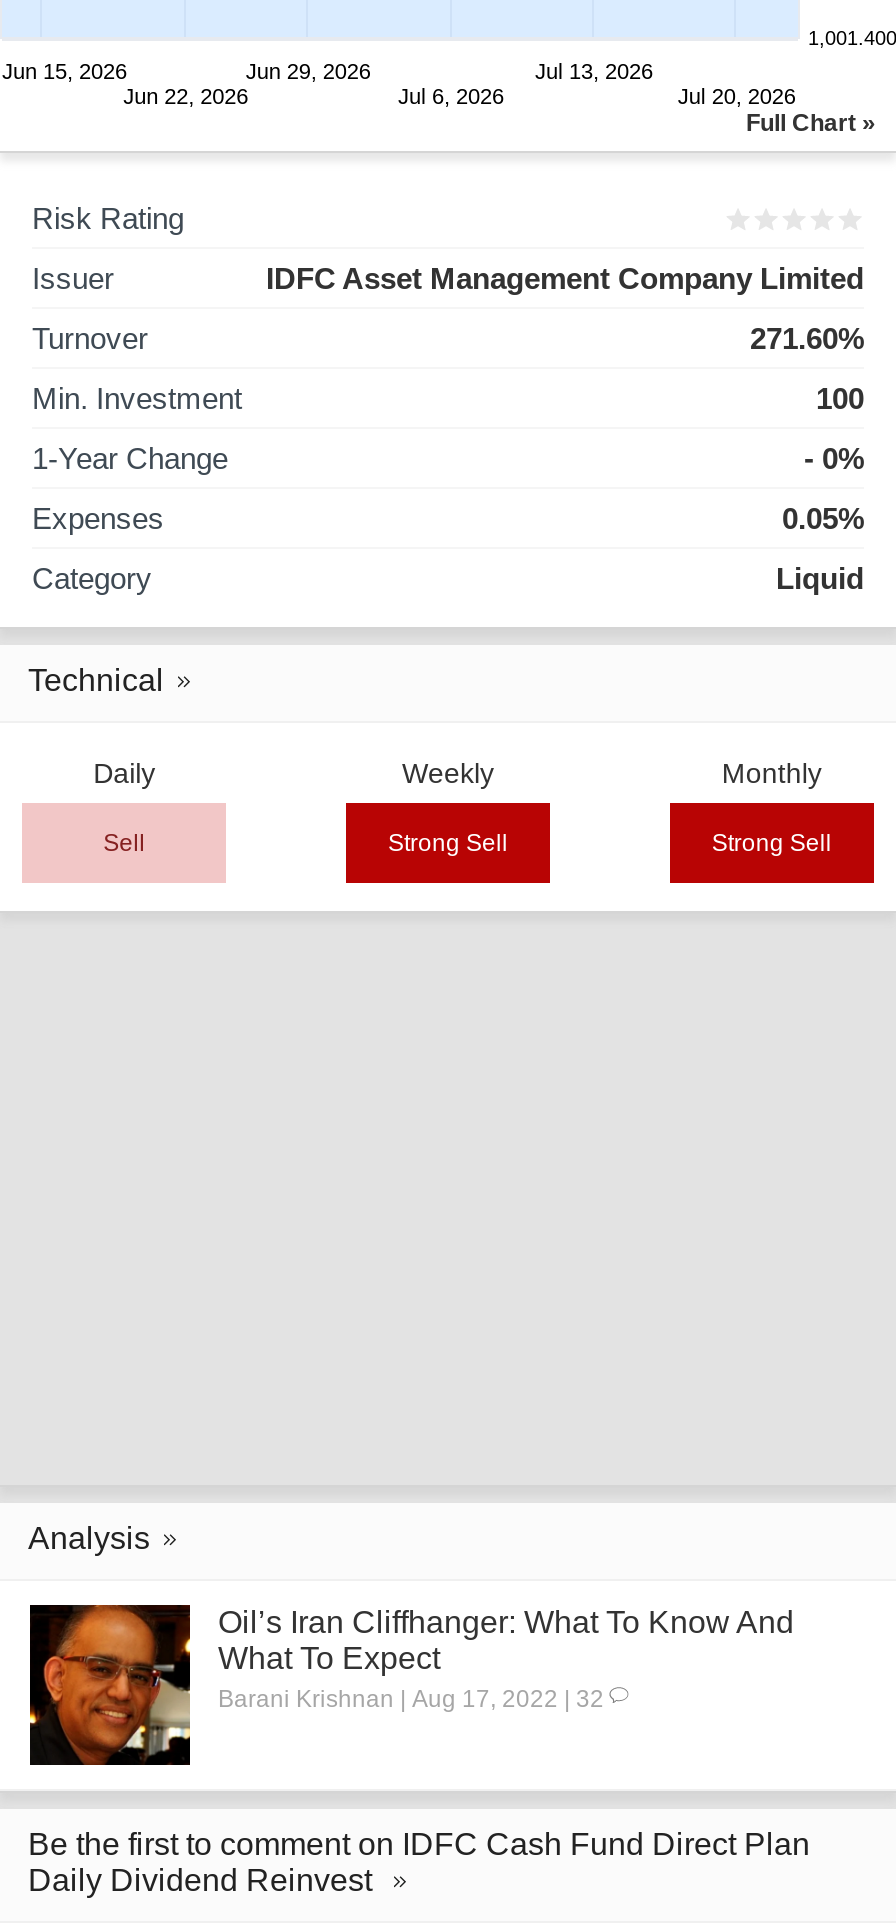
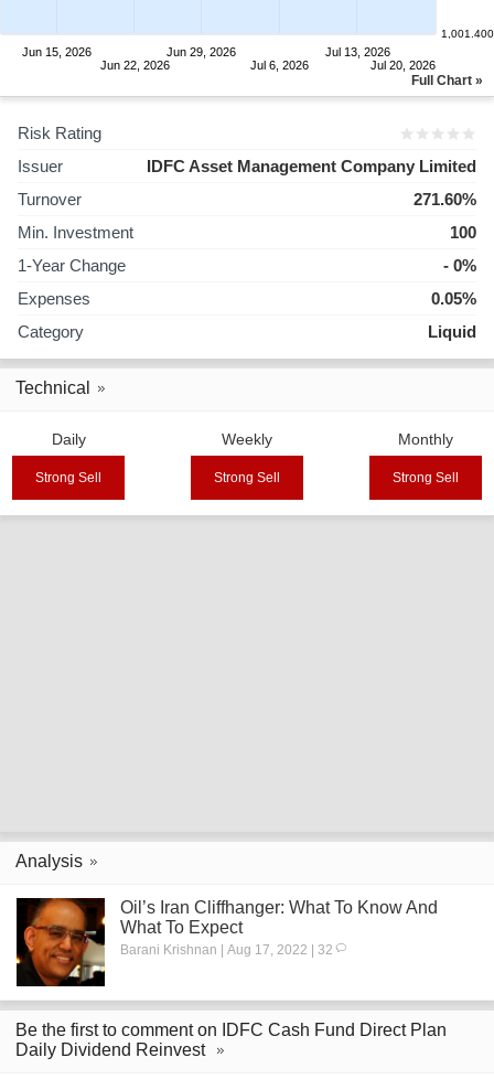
[103,829,145,857] Sell -> [35,470,102,486] Strong Sell

